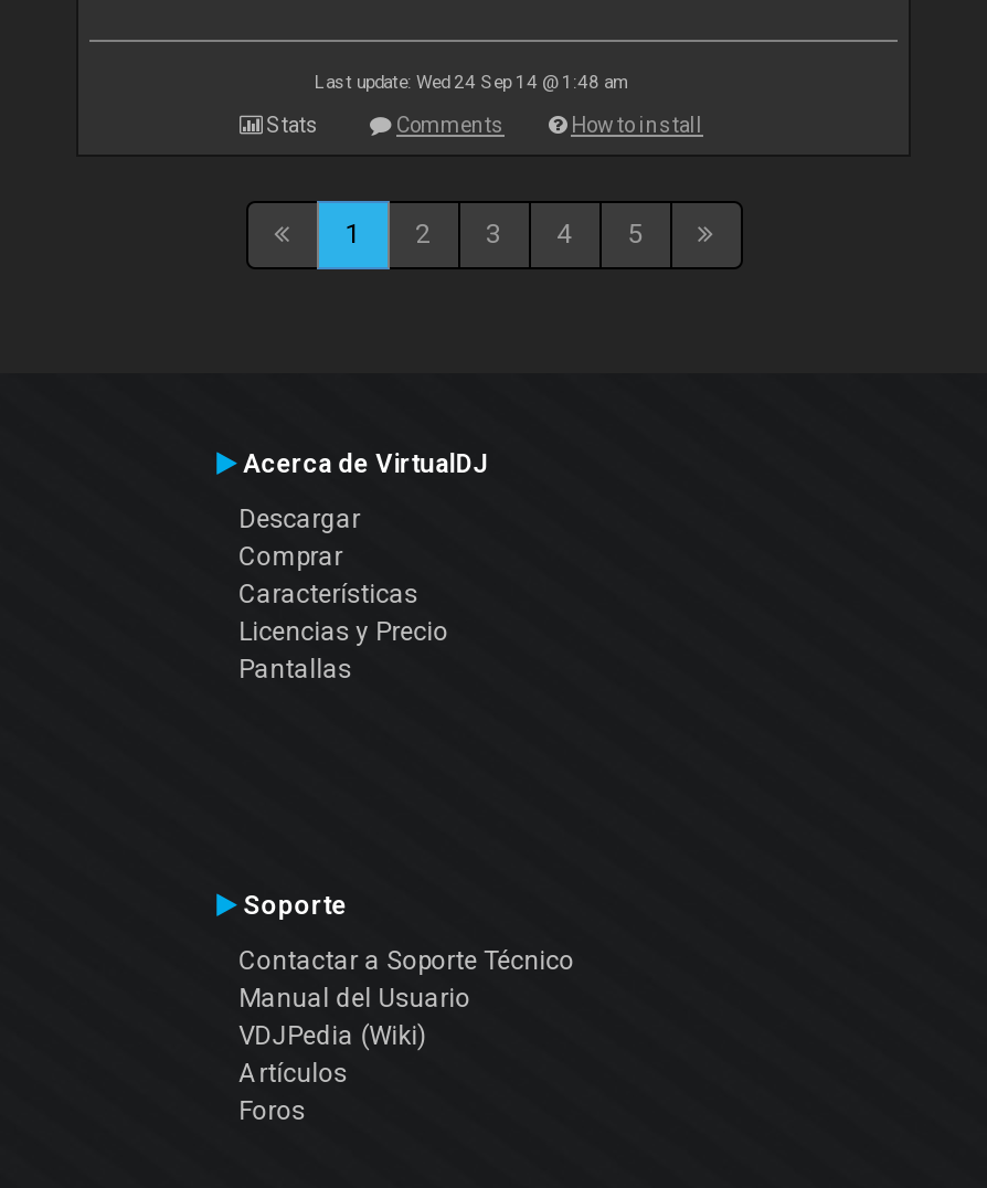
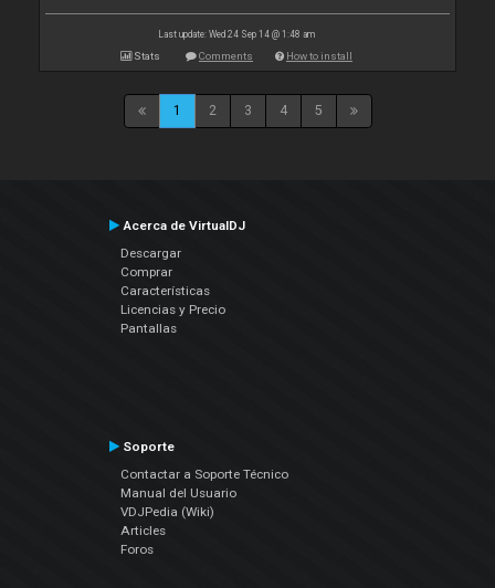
[239,1059,347,1090] Artículos -> [120,523,165,539] Articles

